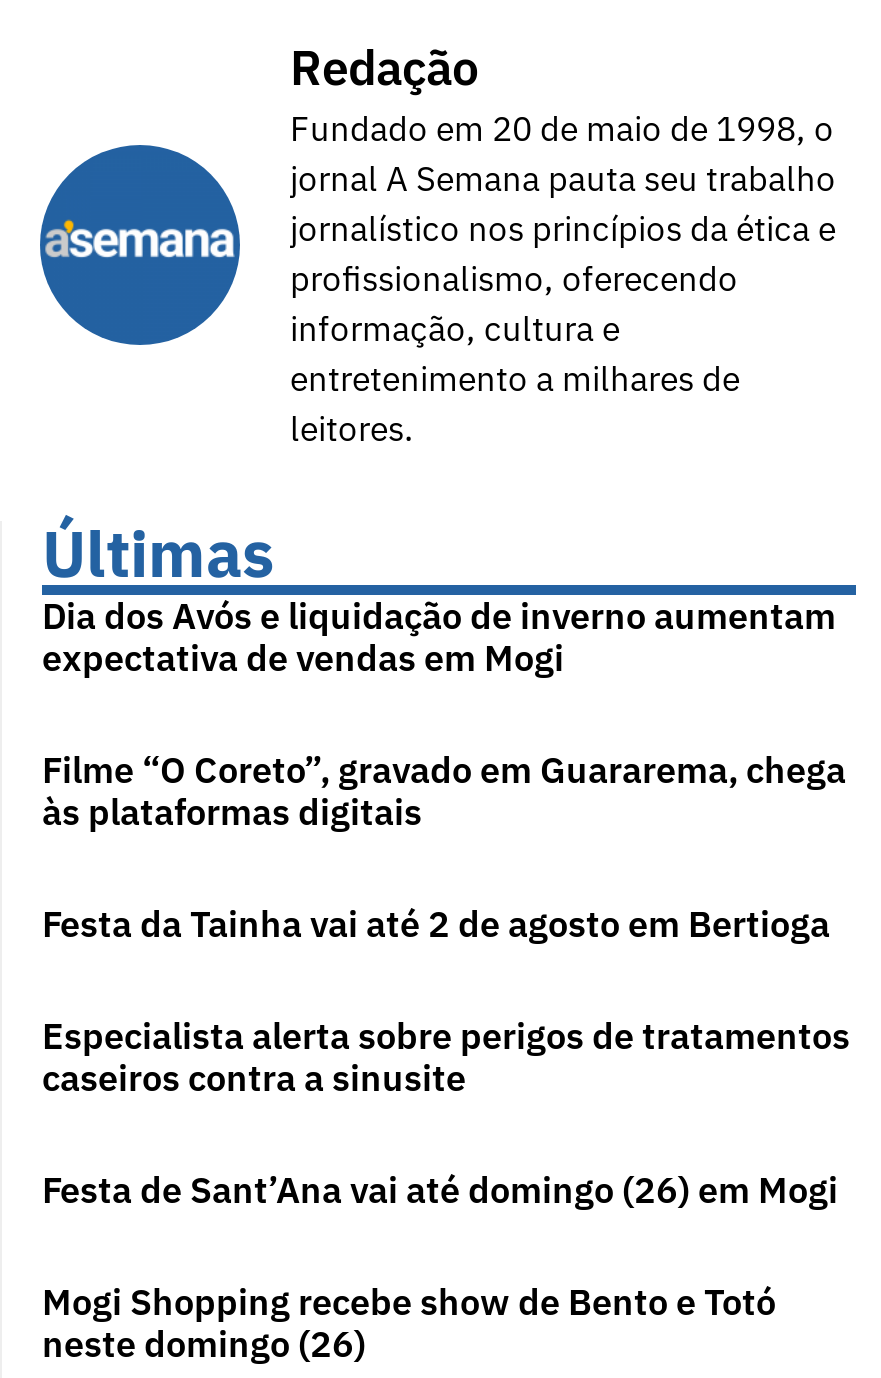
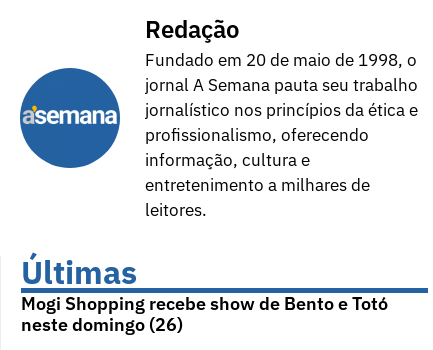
[42,593,850,1213] Dia dos Avós e liquidação de inverno aumentam | expectativa de vendas em Mogi | Filme “O Coreto”, gravado em Guararema, chega | às plataformas digitais | Festa da Tainha vai até 2 de agosto em Bertioga | Especialista alerta sobre perigos de tratamentos | caseiros contra a sinusite | Festa de Sant’Ana vai até domingo (26) em Mogi -> none

